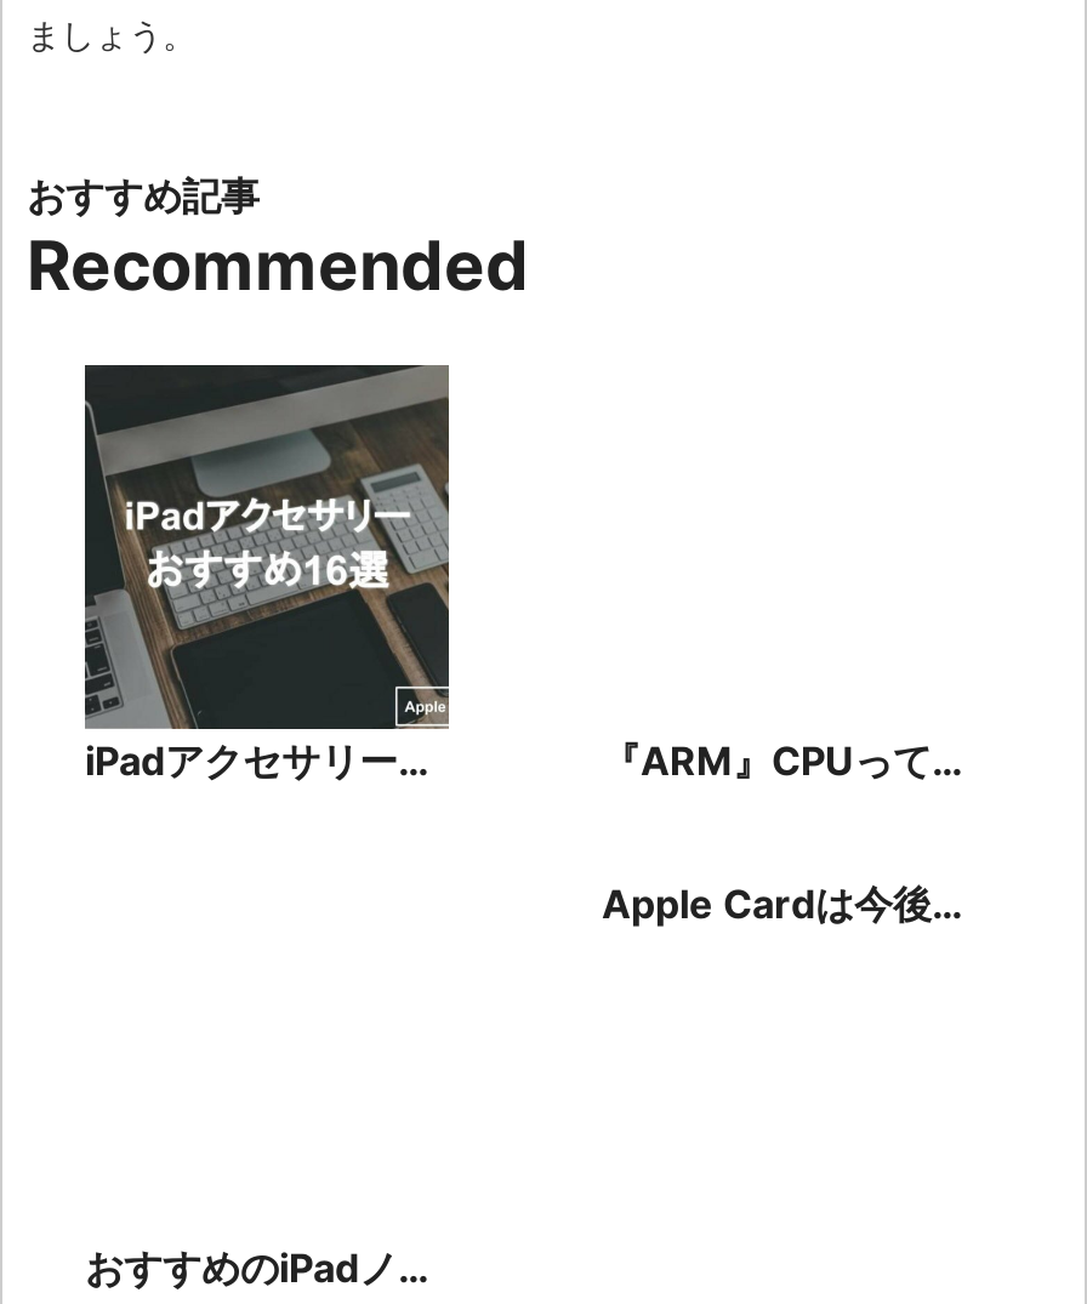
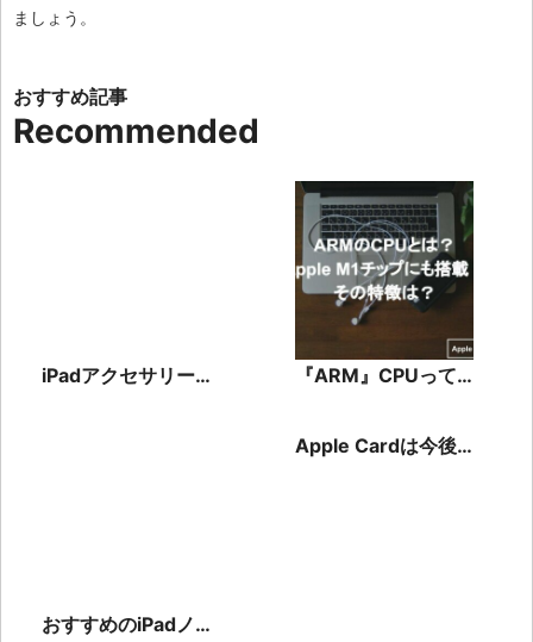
none -> [294,180,475,361] [image]
[82,361,451,730] [image] -> none

